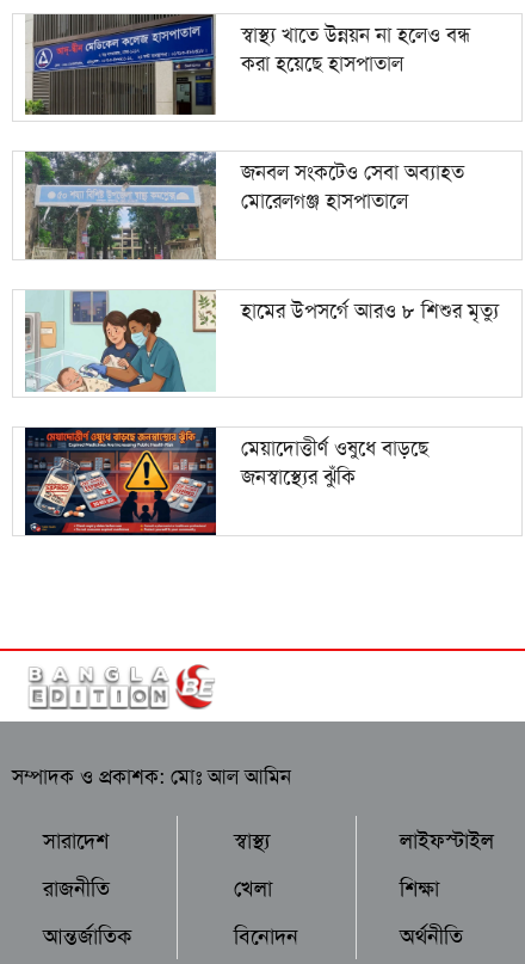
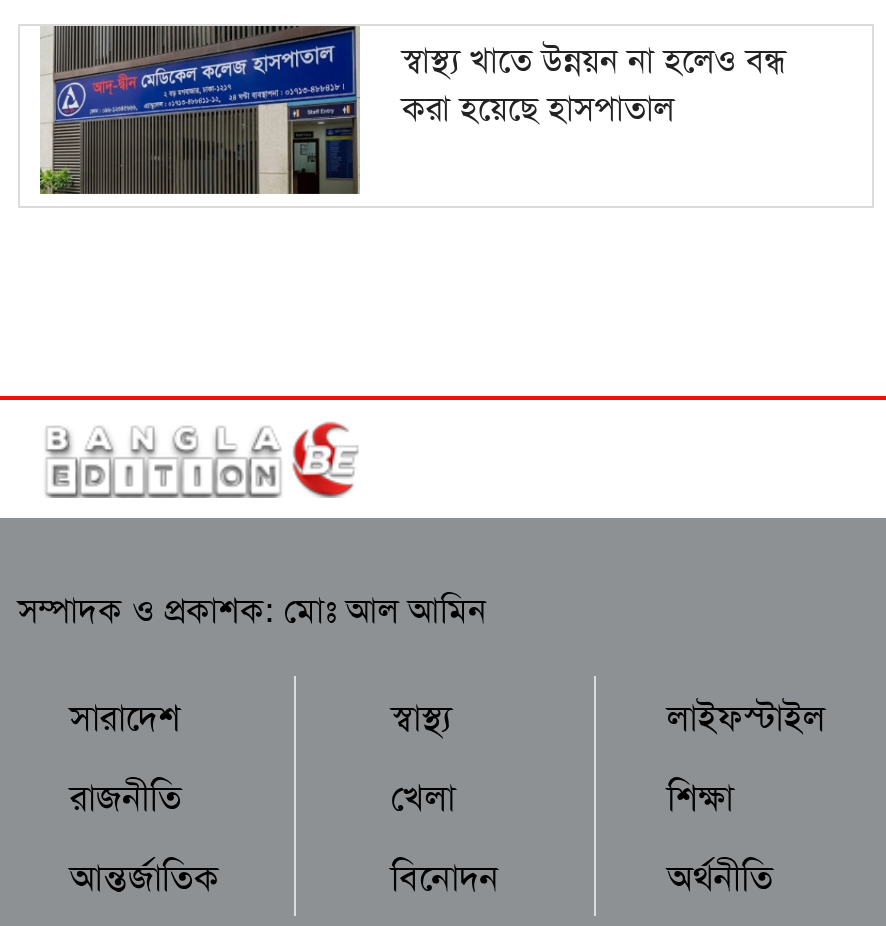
[24,151,464,260] [image] | জনবল সংকটেও সেবা অব্যাহত | মোরেলগঞ্জ হাসপাতালে -> none
[24,289,499,393] [image] | হামের উপসর্গে আরও ৮ শিশুর মৃত্যু -> none
[24,426,428,536] [image] | মেয়াদোত্তীর্ণ ওষুধে বাড়ছে | জনস্বাস্থ্যের ঝুঁকি -> none

